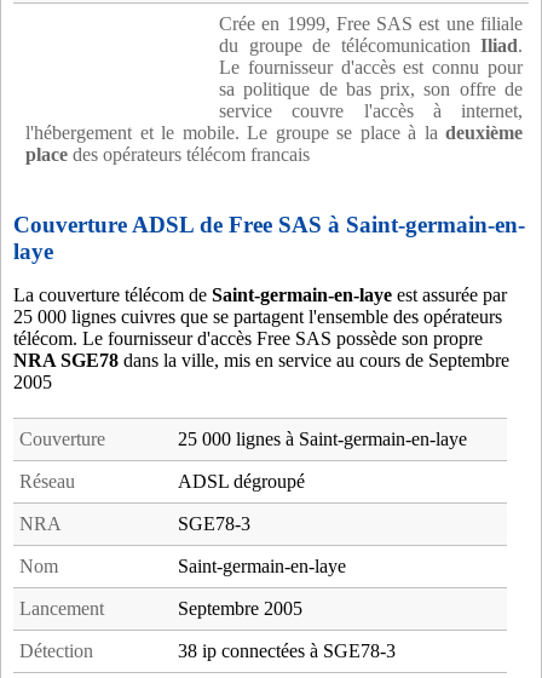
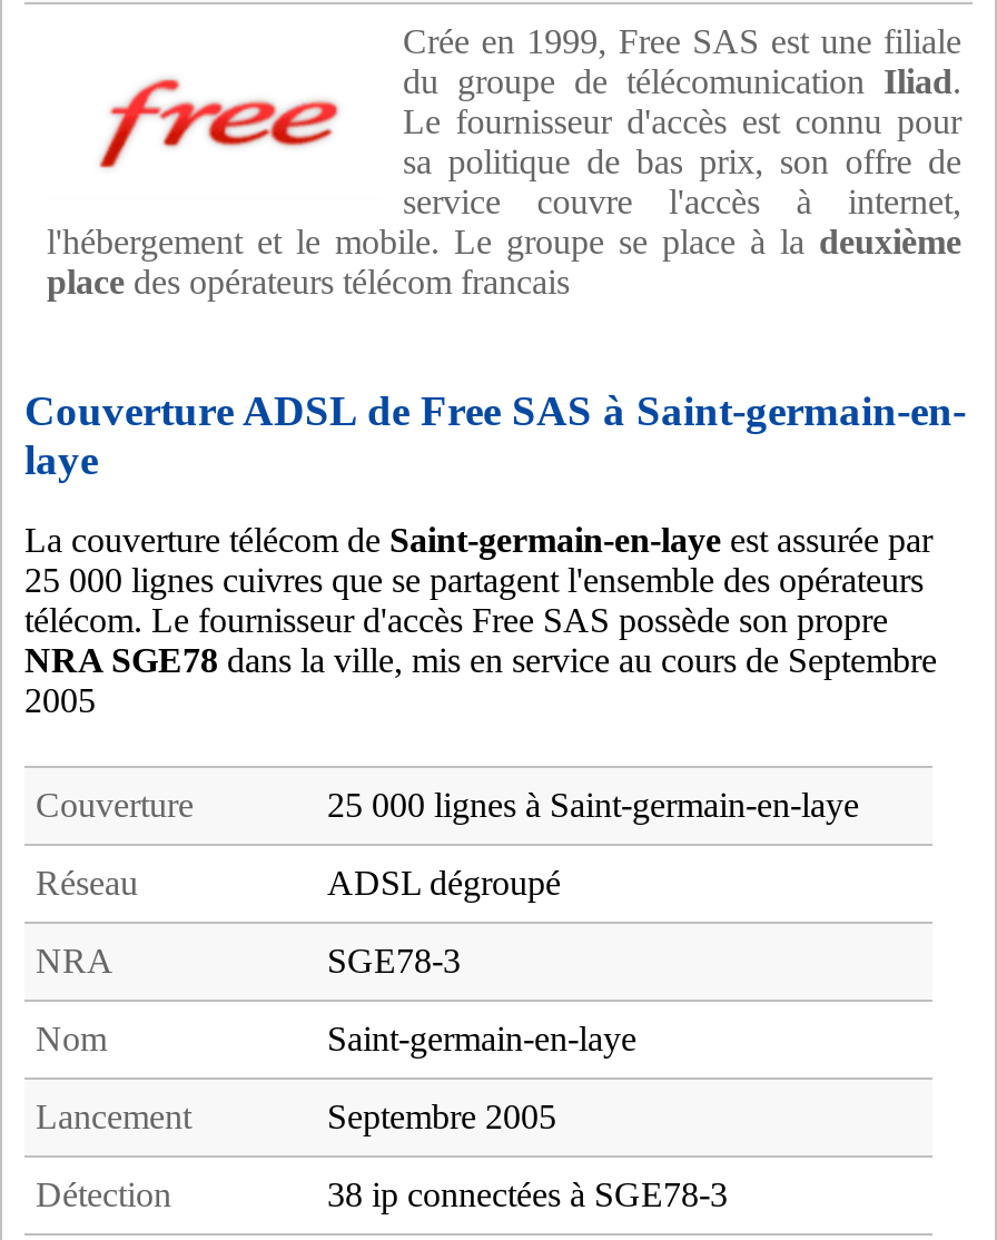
none -> [98,76,340,171] [image]

